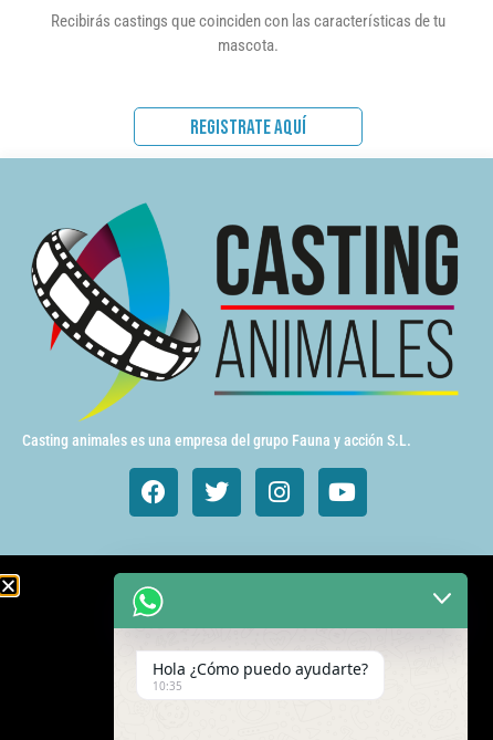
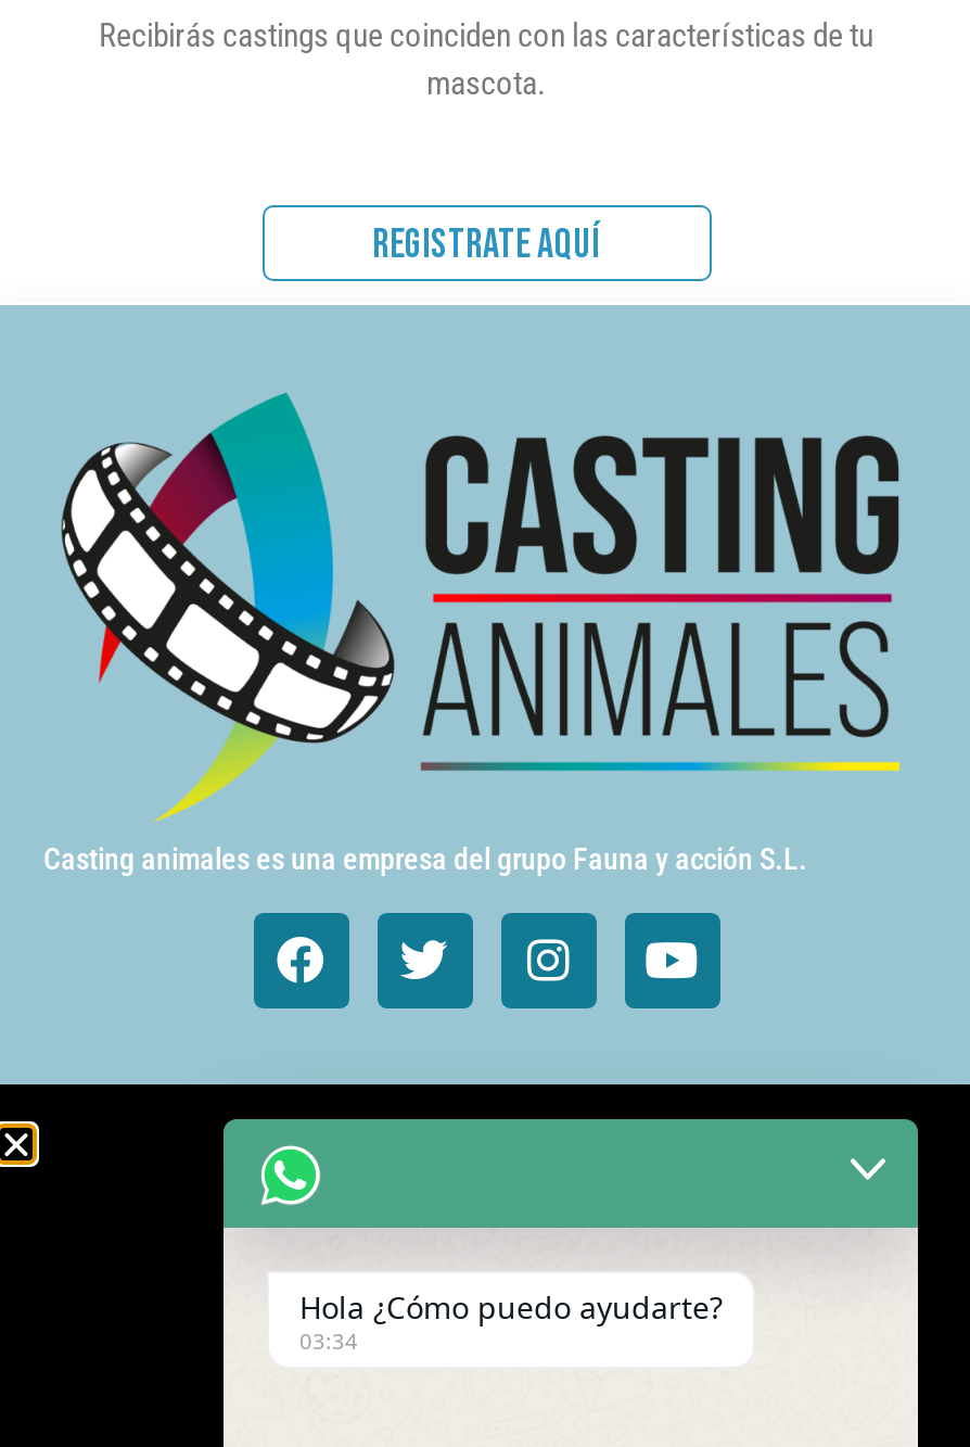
[153,678,182,694] 10:35 -> [299,1325,358,1356] 03:34

